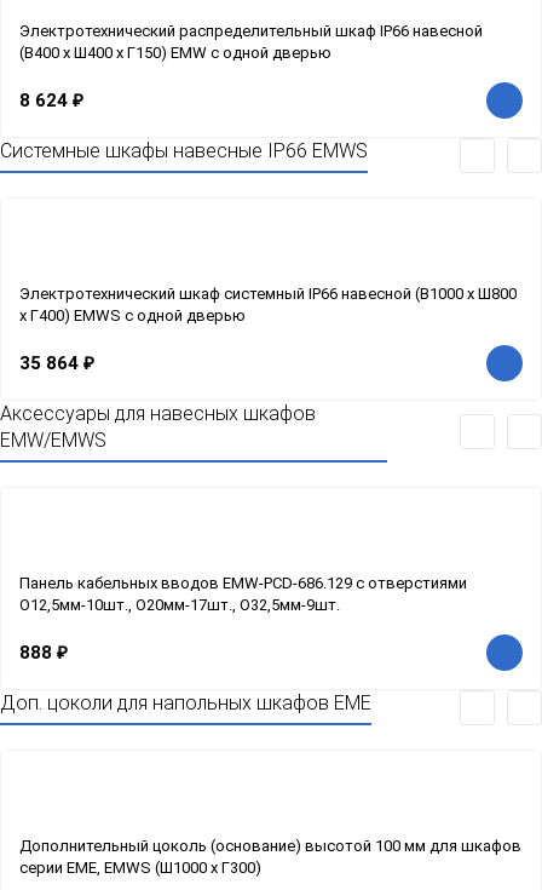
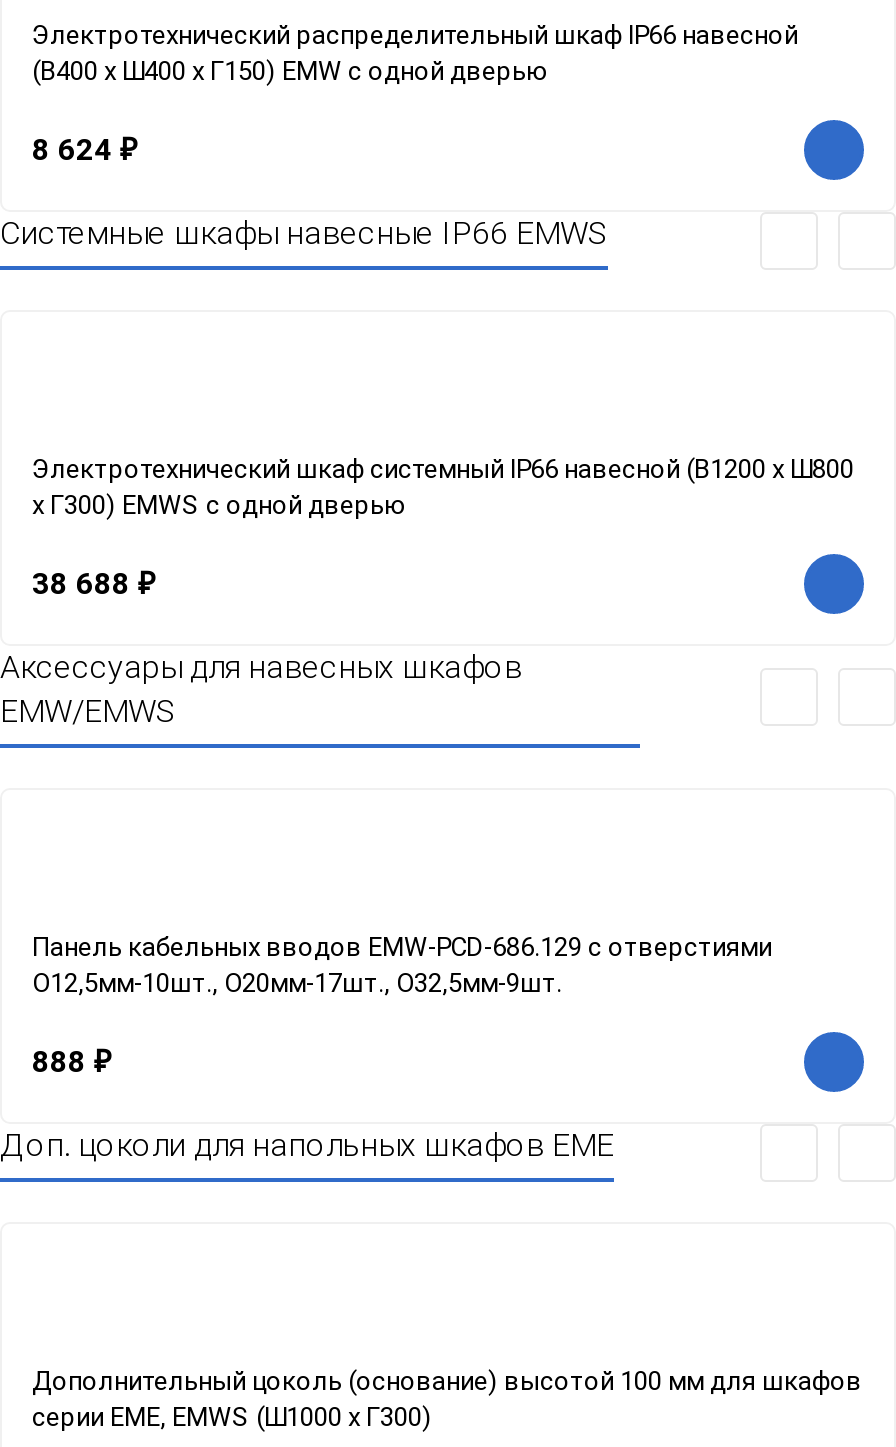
[19,285,517,303] Электротехнический шкаф системный IP66 навесной (В1000 x Ш800 -> [32,454,854,484] Электротехнический шкаф системный IP66 навесной (В1200 x Ш800
[19,306,246,325] x Г400) EMWS c одной дверью -> [32,490,406,520] x Г300) EMWS c одной дверью
[19,352,94,374] 35 864 ₽ -> [32,566,156,602] 38 688 ₽

